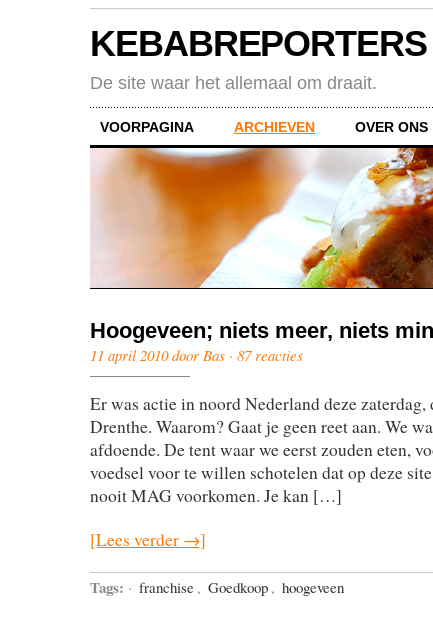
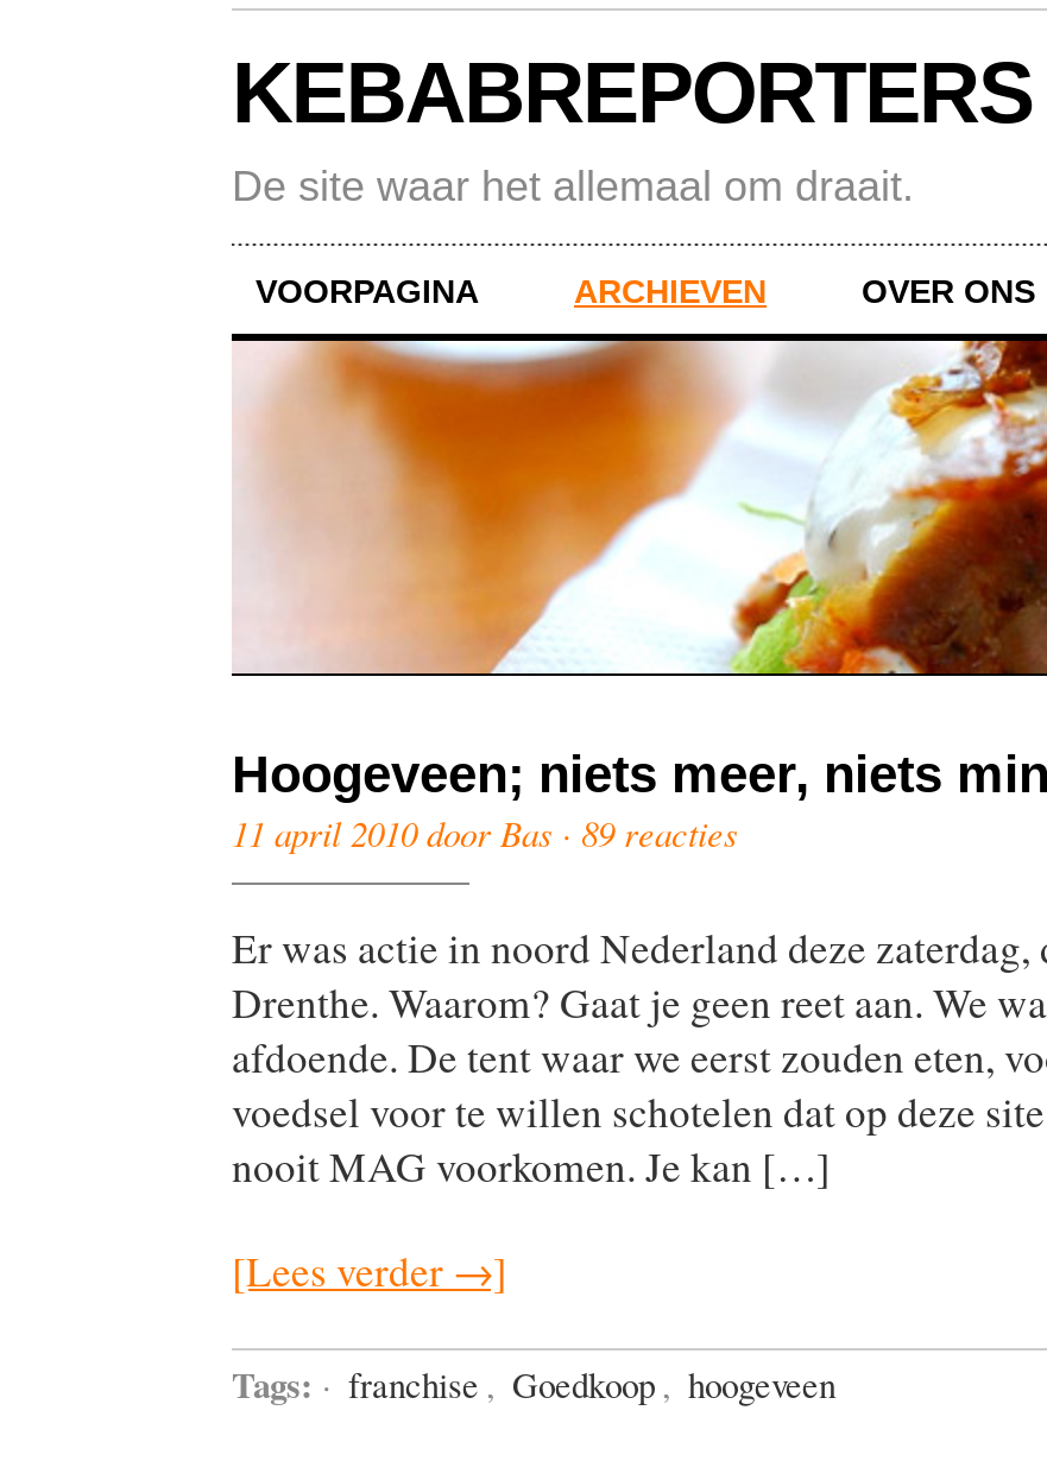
[90,345,303,365] 11 april 2010 door Bas · 87 reacties -> [232,808,738,856] 11 april 2010 door Bas · 89 reacties

